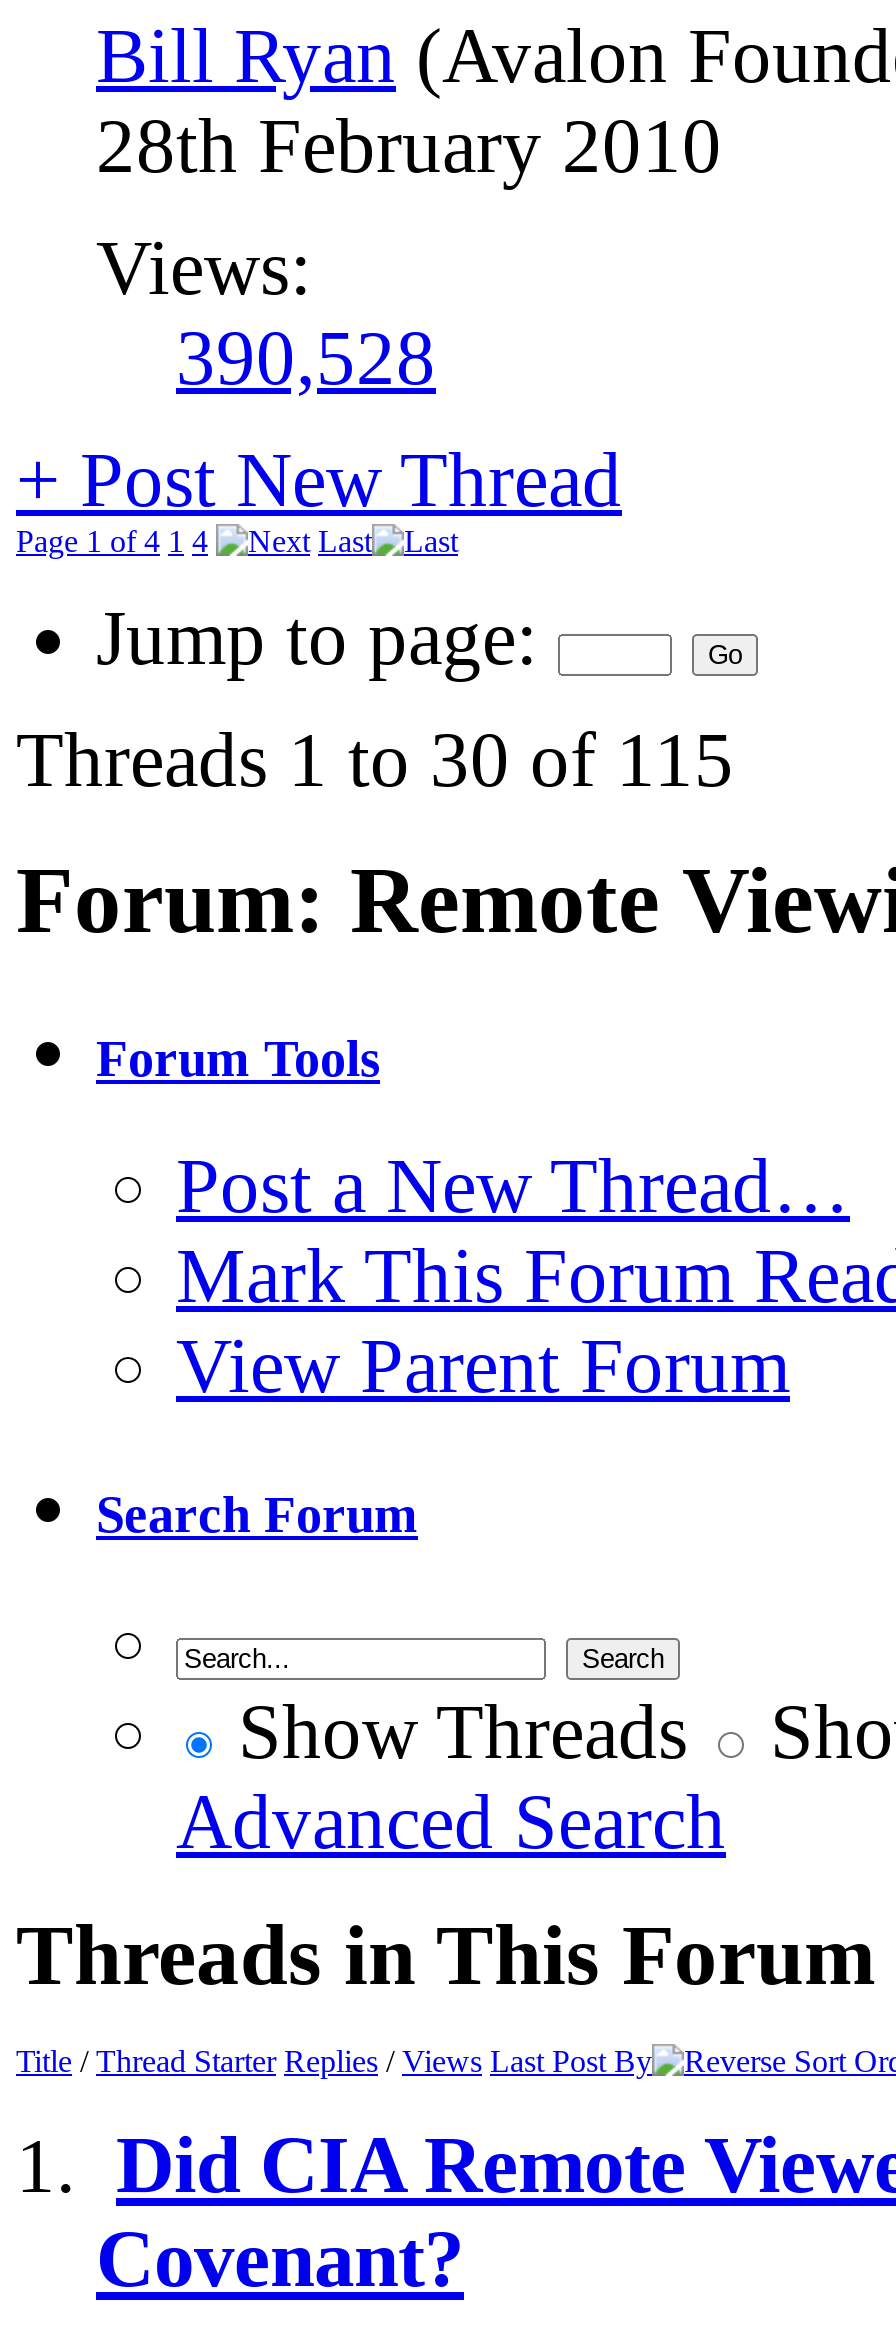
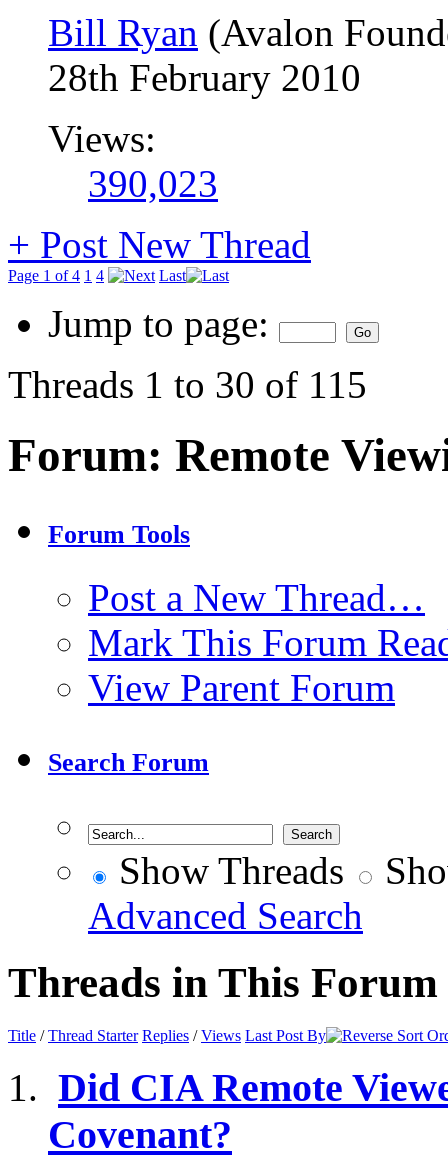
[176,314,436,400] 390,528 -> [88,162,218,205] 390,023

